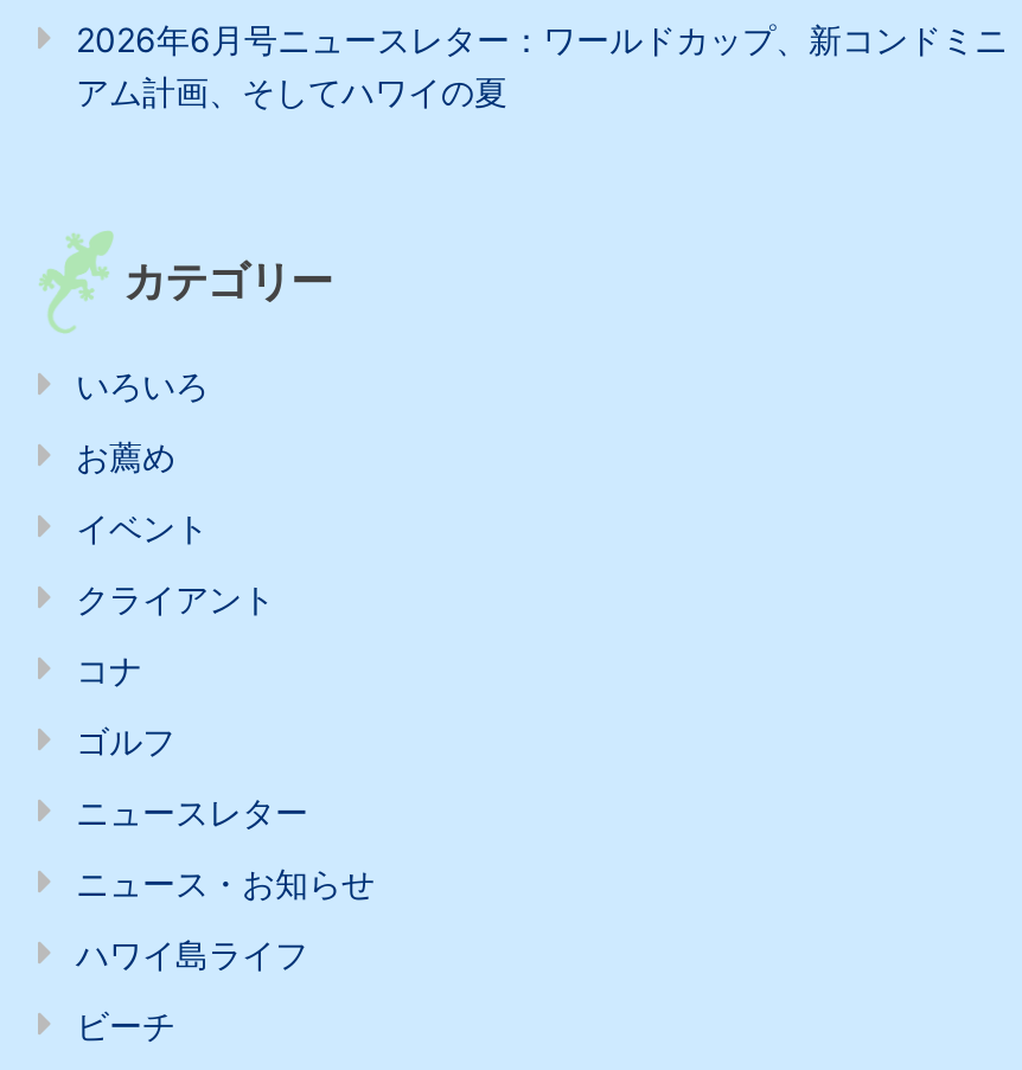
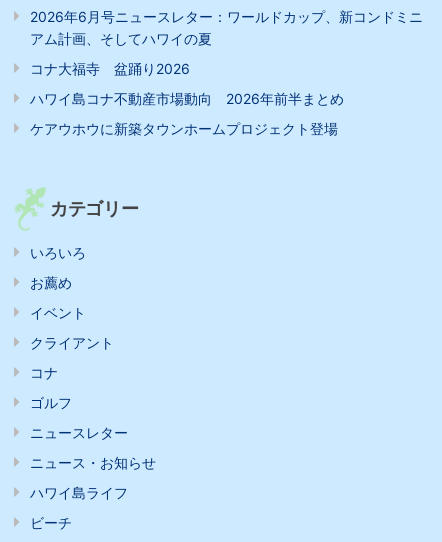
none -> [30,60,344,137] コナ大福寺 盆踊り2026 | ハワイ島コナ不動産市場動向 2026年前半まとめ | ケアウホウに新築タウンホームプロジェクト登場

